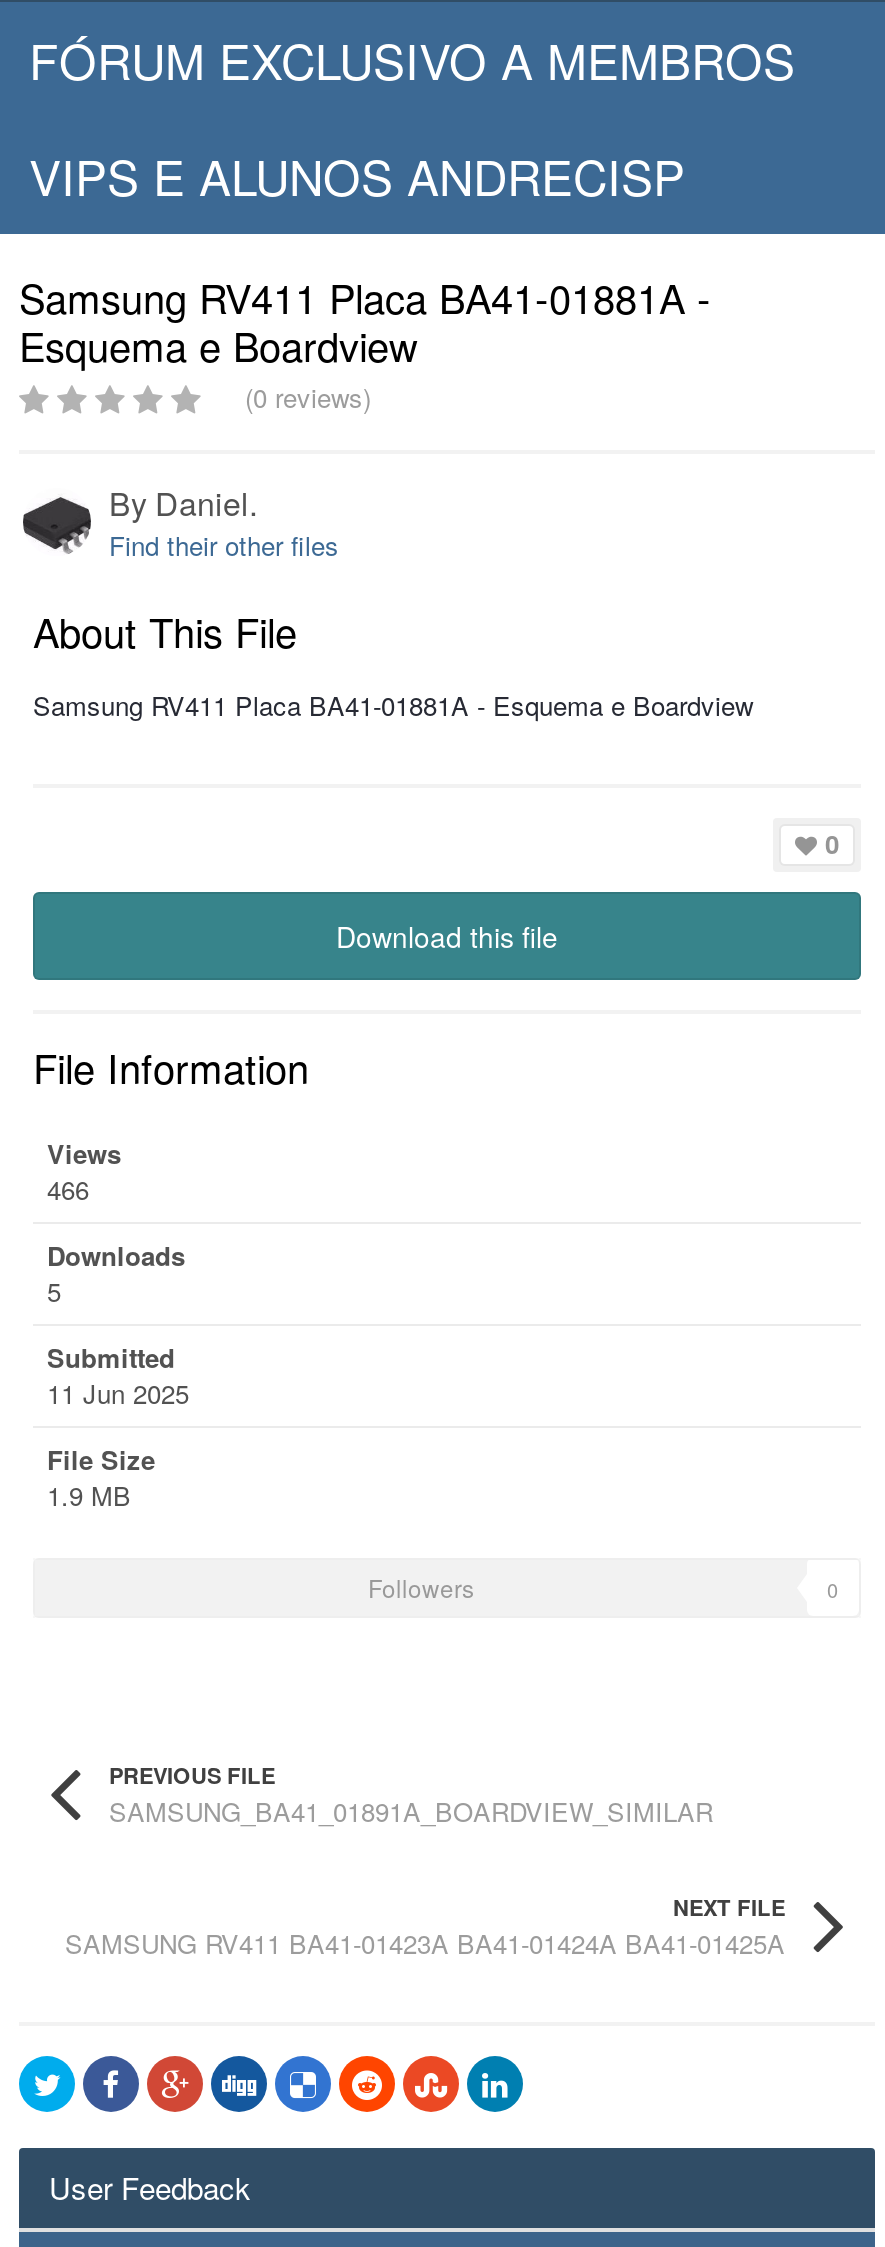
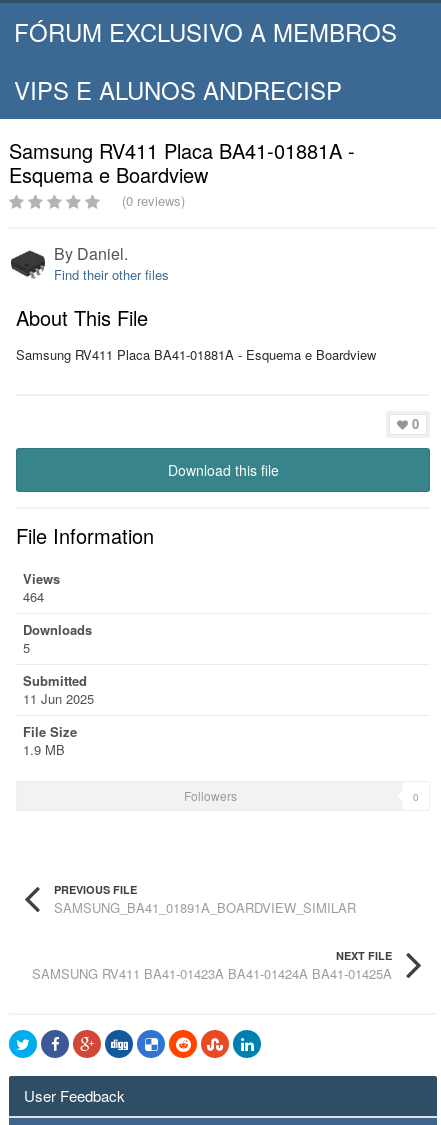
[47,1169,89,1207] 466 -> [23,587,44,606] 464

